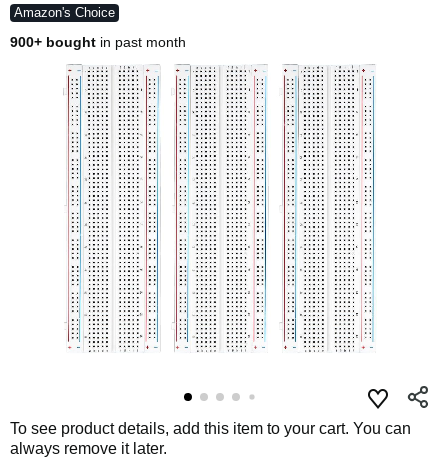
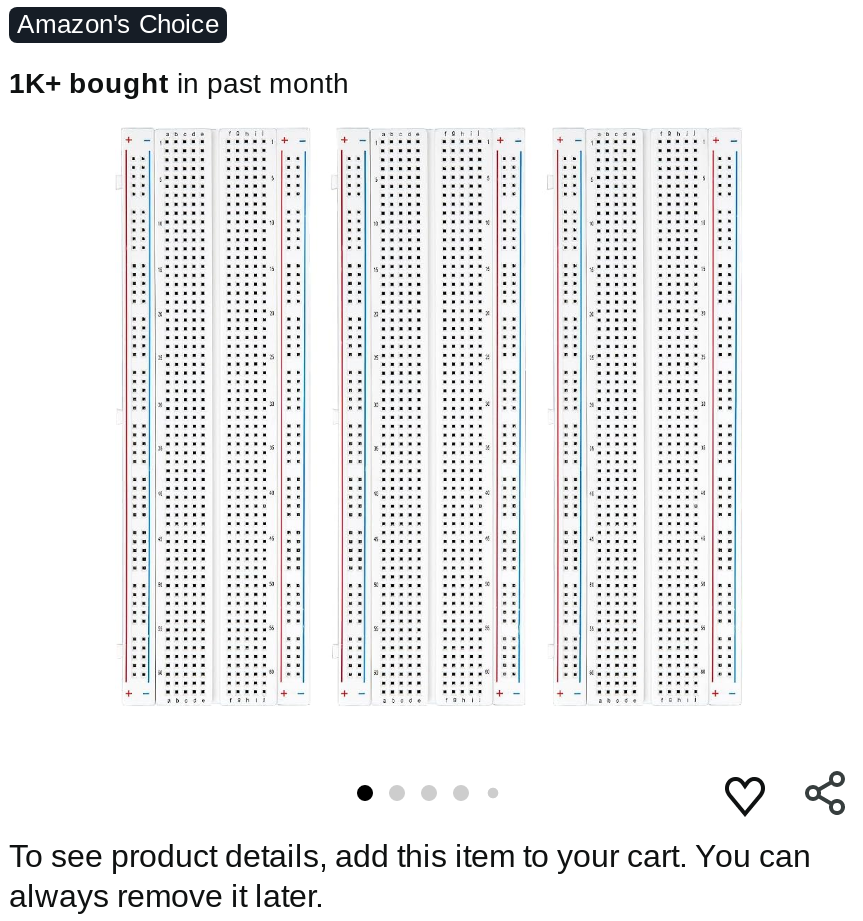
[10,34,186,50] 900+ bought in past month -> [9,67,349,99] 1K+ bought in past month

